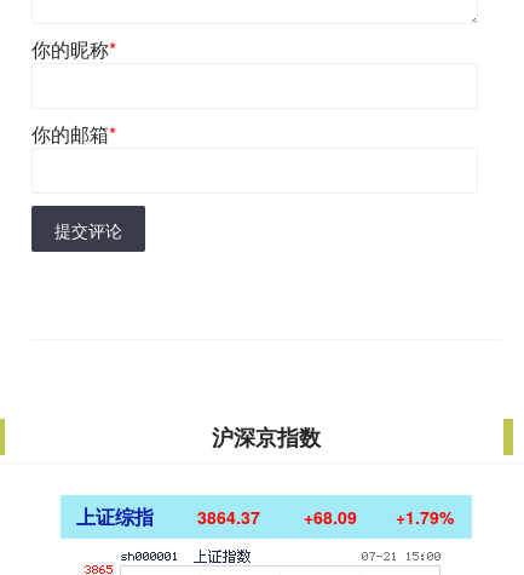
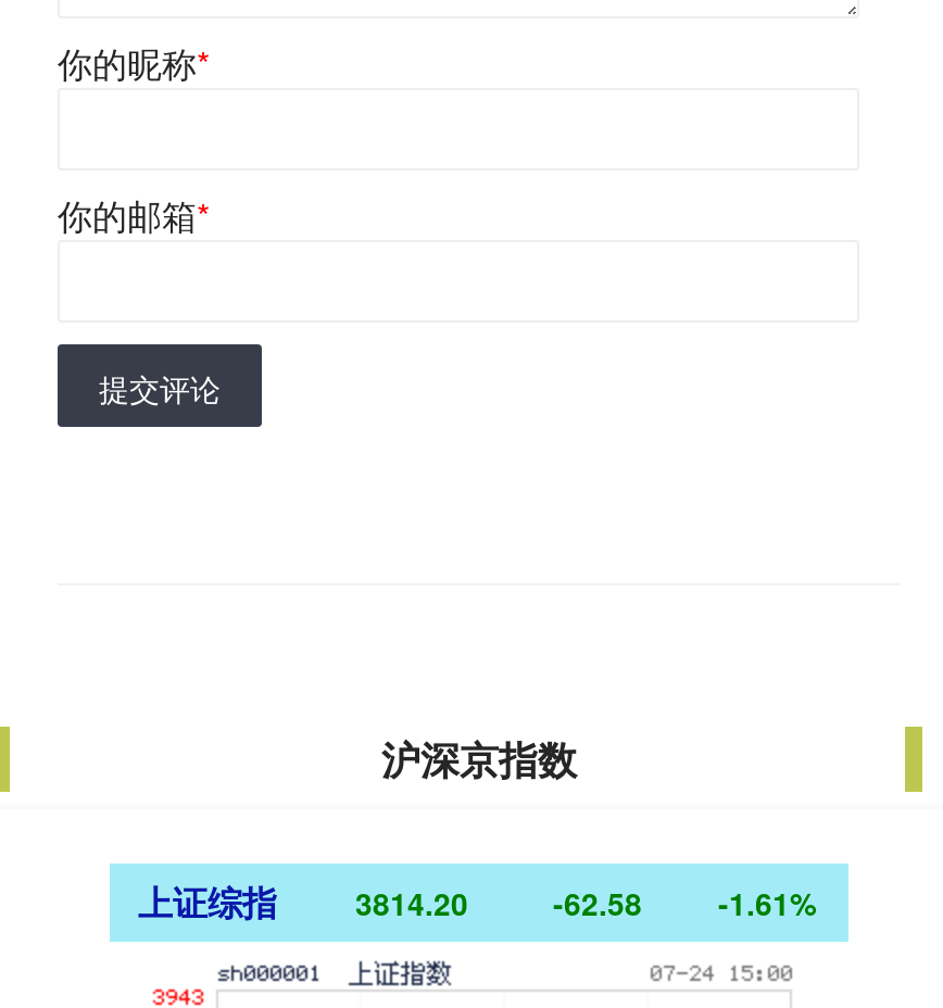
[197,505,260,529] 3864.37 -> [355,882,468,925] 3814.20
[304,505,357,529] +68.09 -> [553,882,642,925] -62.58
[396,505,454,529] +1.79% -> [718,882,816,925] -1.61%

